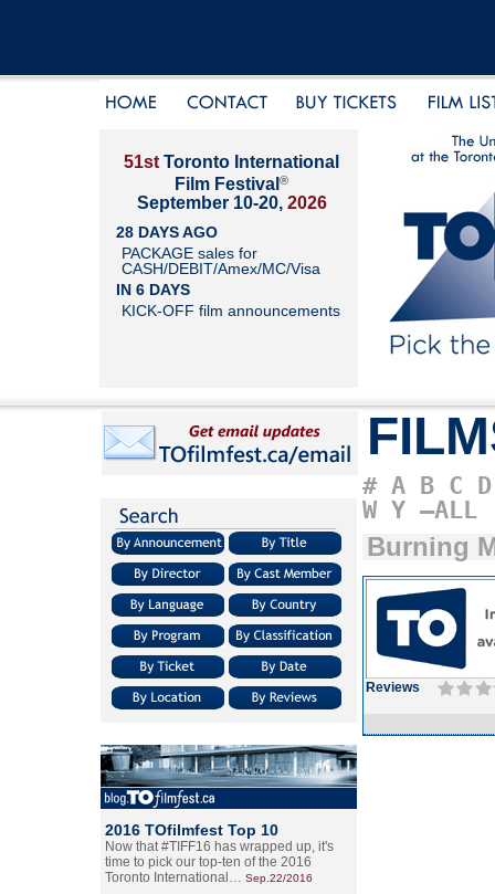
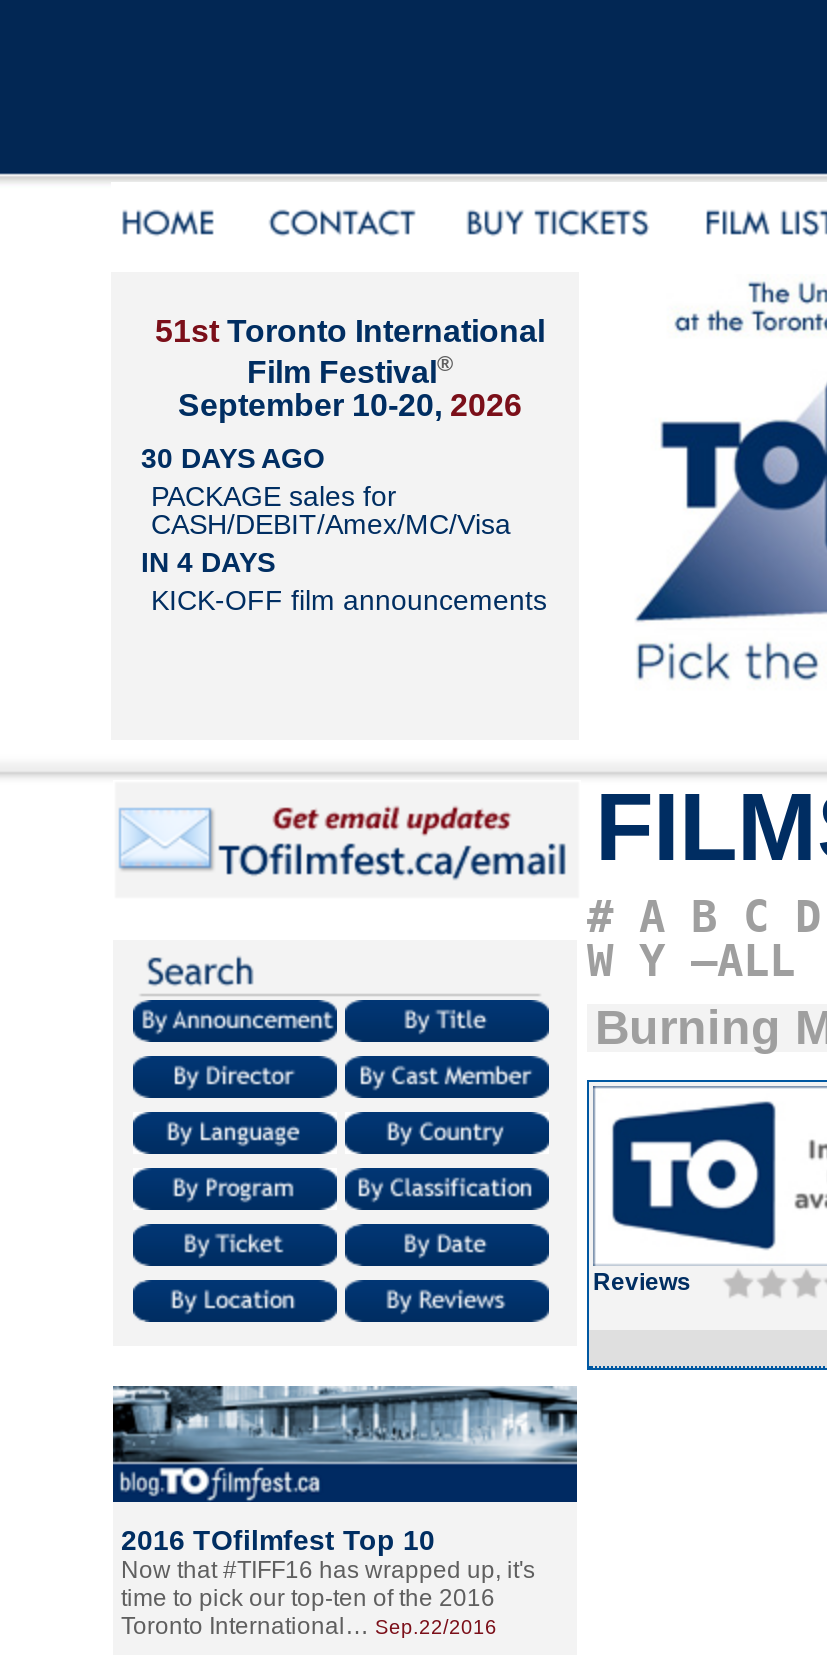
[116,223,218,241] 28 DAYS AGO -> [141,442,325,474] 30 DAYS AGO
[116,281,190,298] IN 6 DAYS -> [141,546,275,578] IN 4 DAYS

